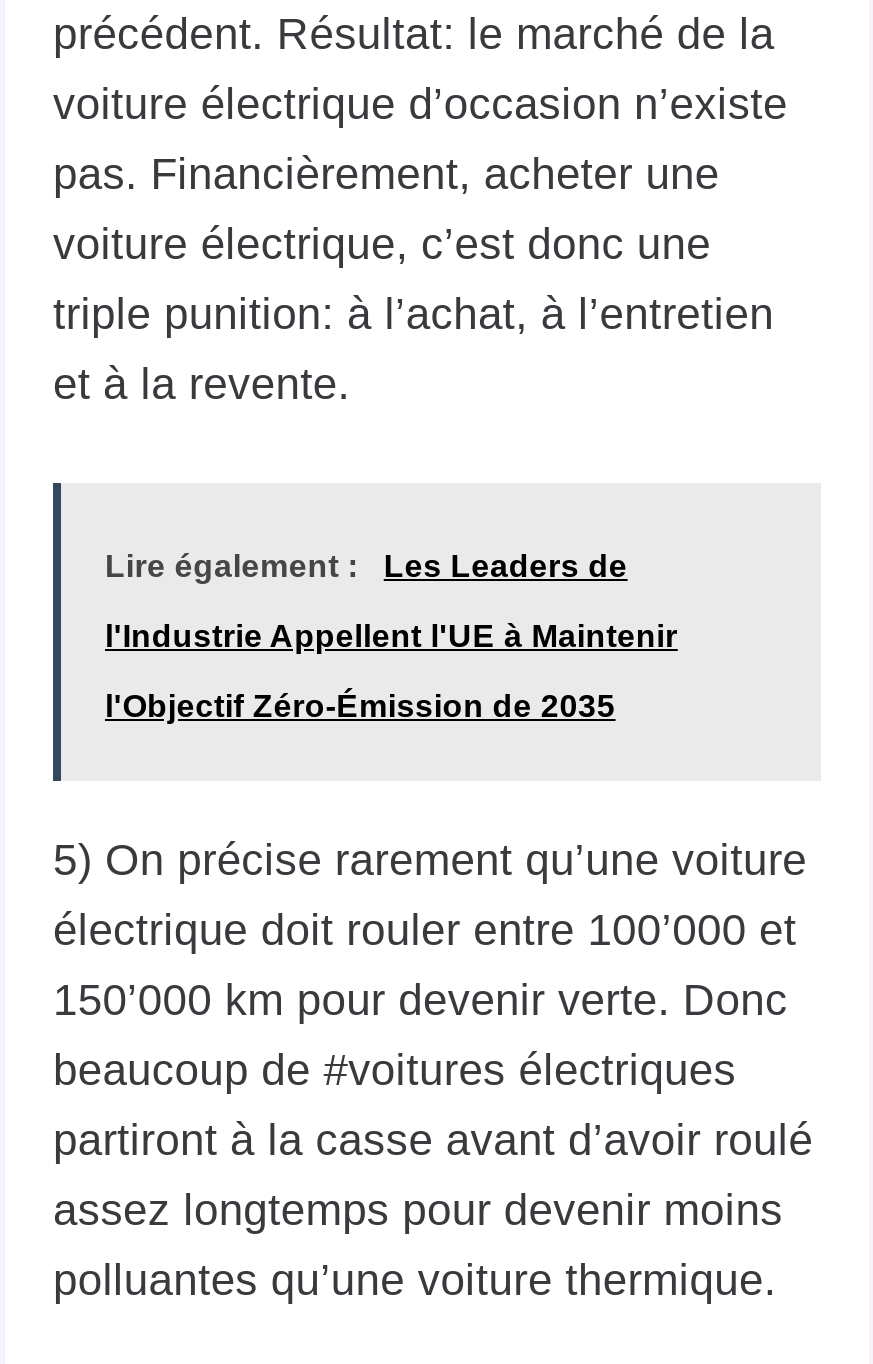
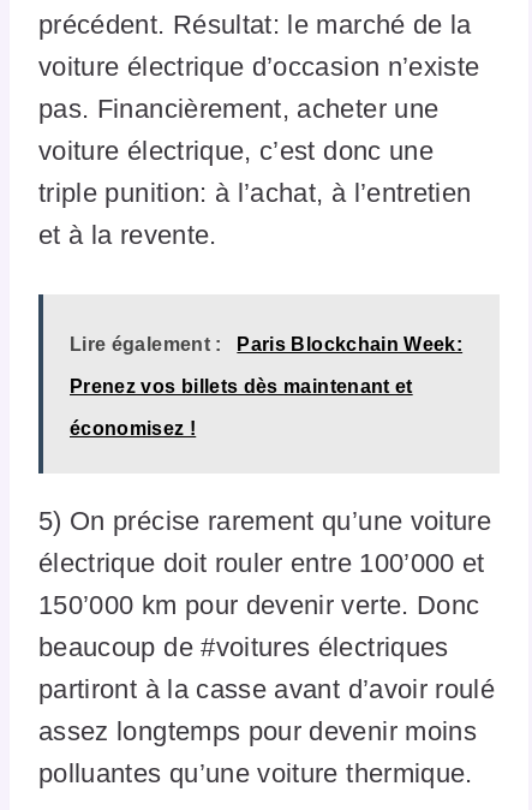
[384,549,628,583] Les Leaders de -> [237,334,462,354] Paris Blockchain Week:
[105,619,678,653] l'Industrie Appellent l'UE à Maintenir -> [70,376,413,396] Prenez vos billets dès maintenant et
[105,689,616,723] l'Objectif Zéro-Émission de 2035 -> [70,418,196,438] économisez !

